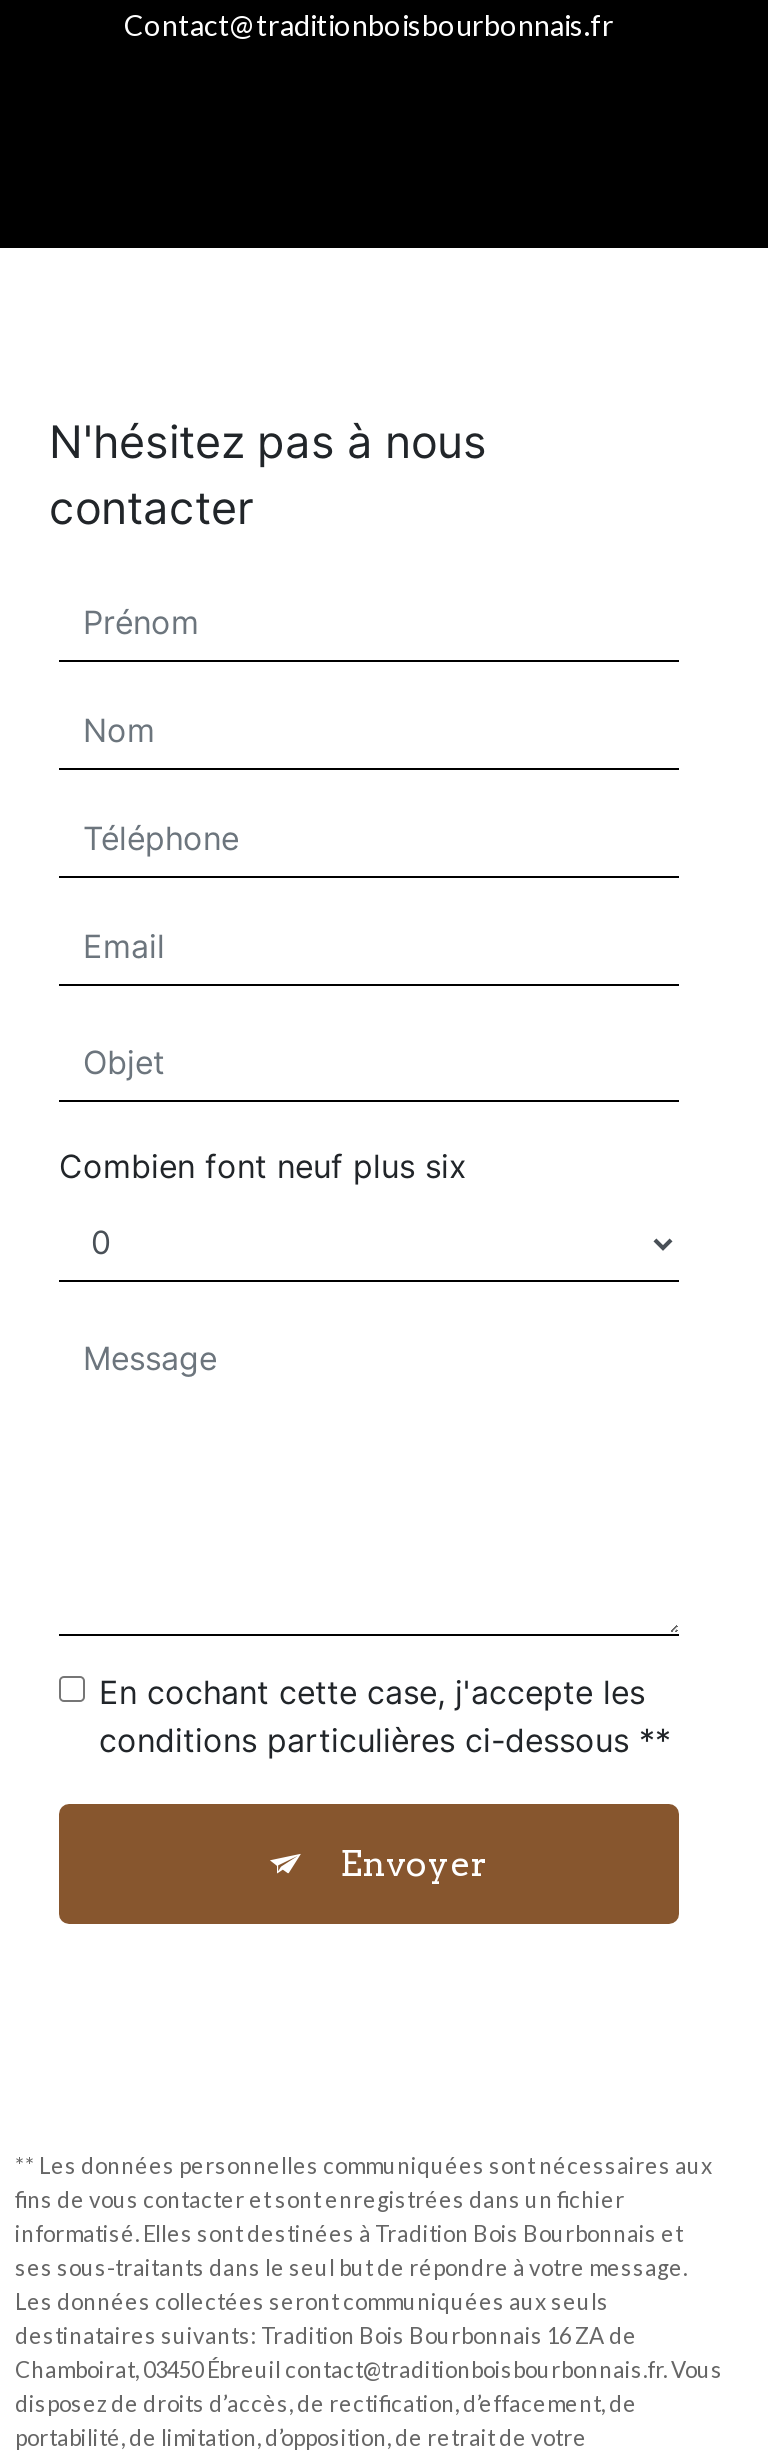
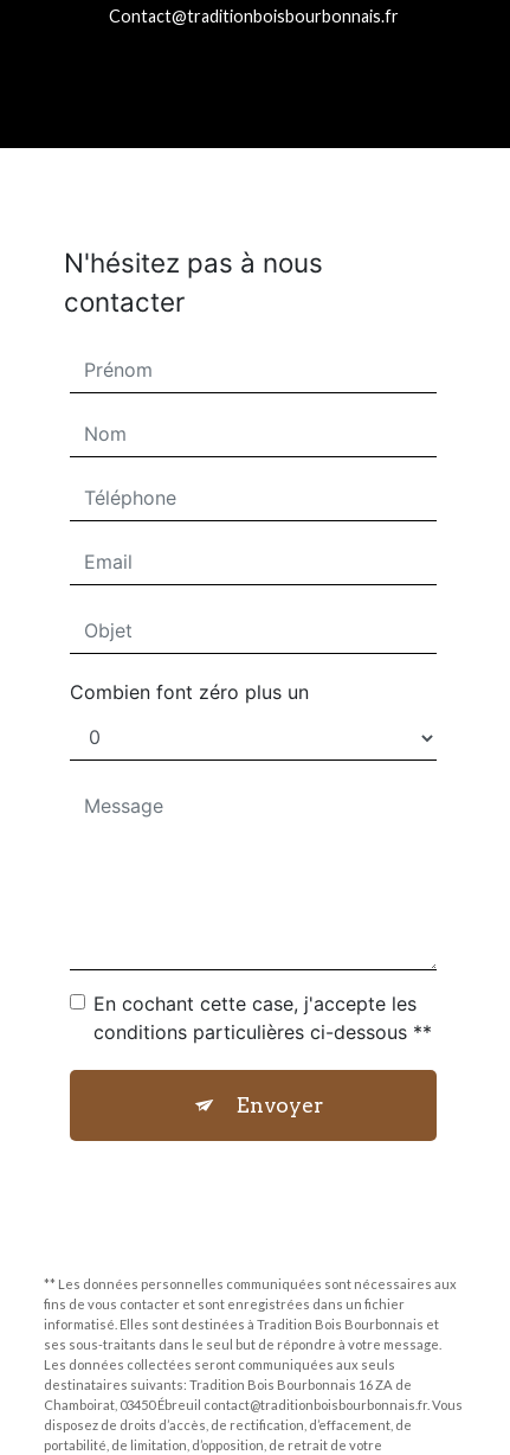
[59,1145,467,1185] Combien font neuf plus six -> [70,680,309,703] Combien font zéro plus un

